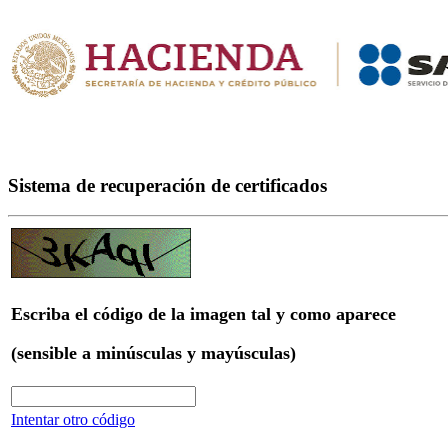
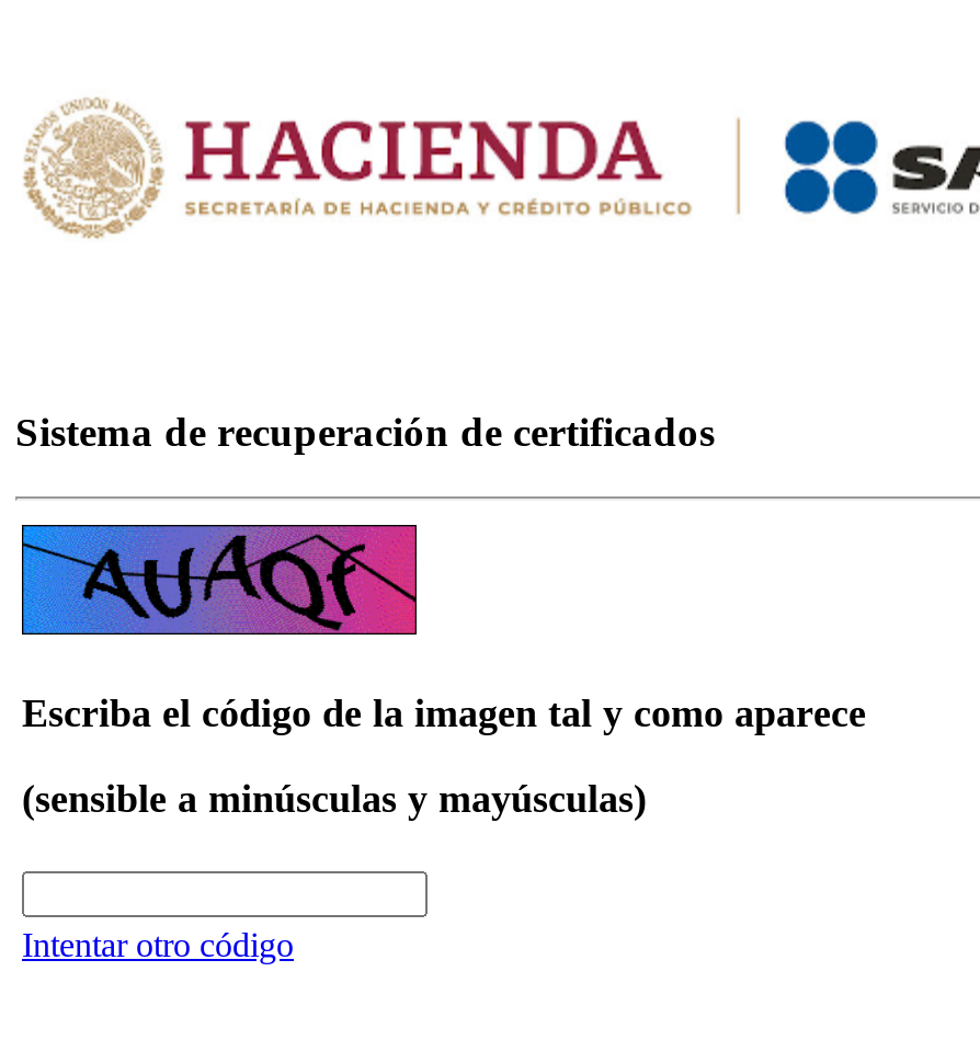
[10,227,191,279] [image] -> [20,523,417,637] [image]

